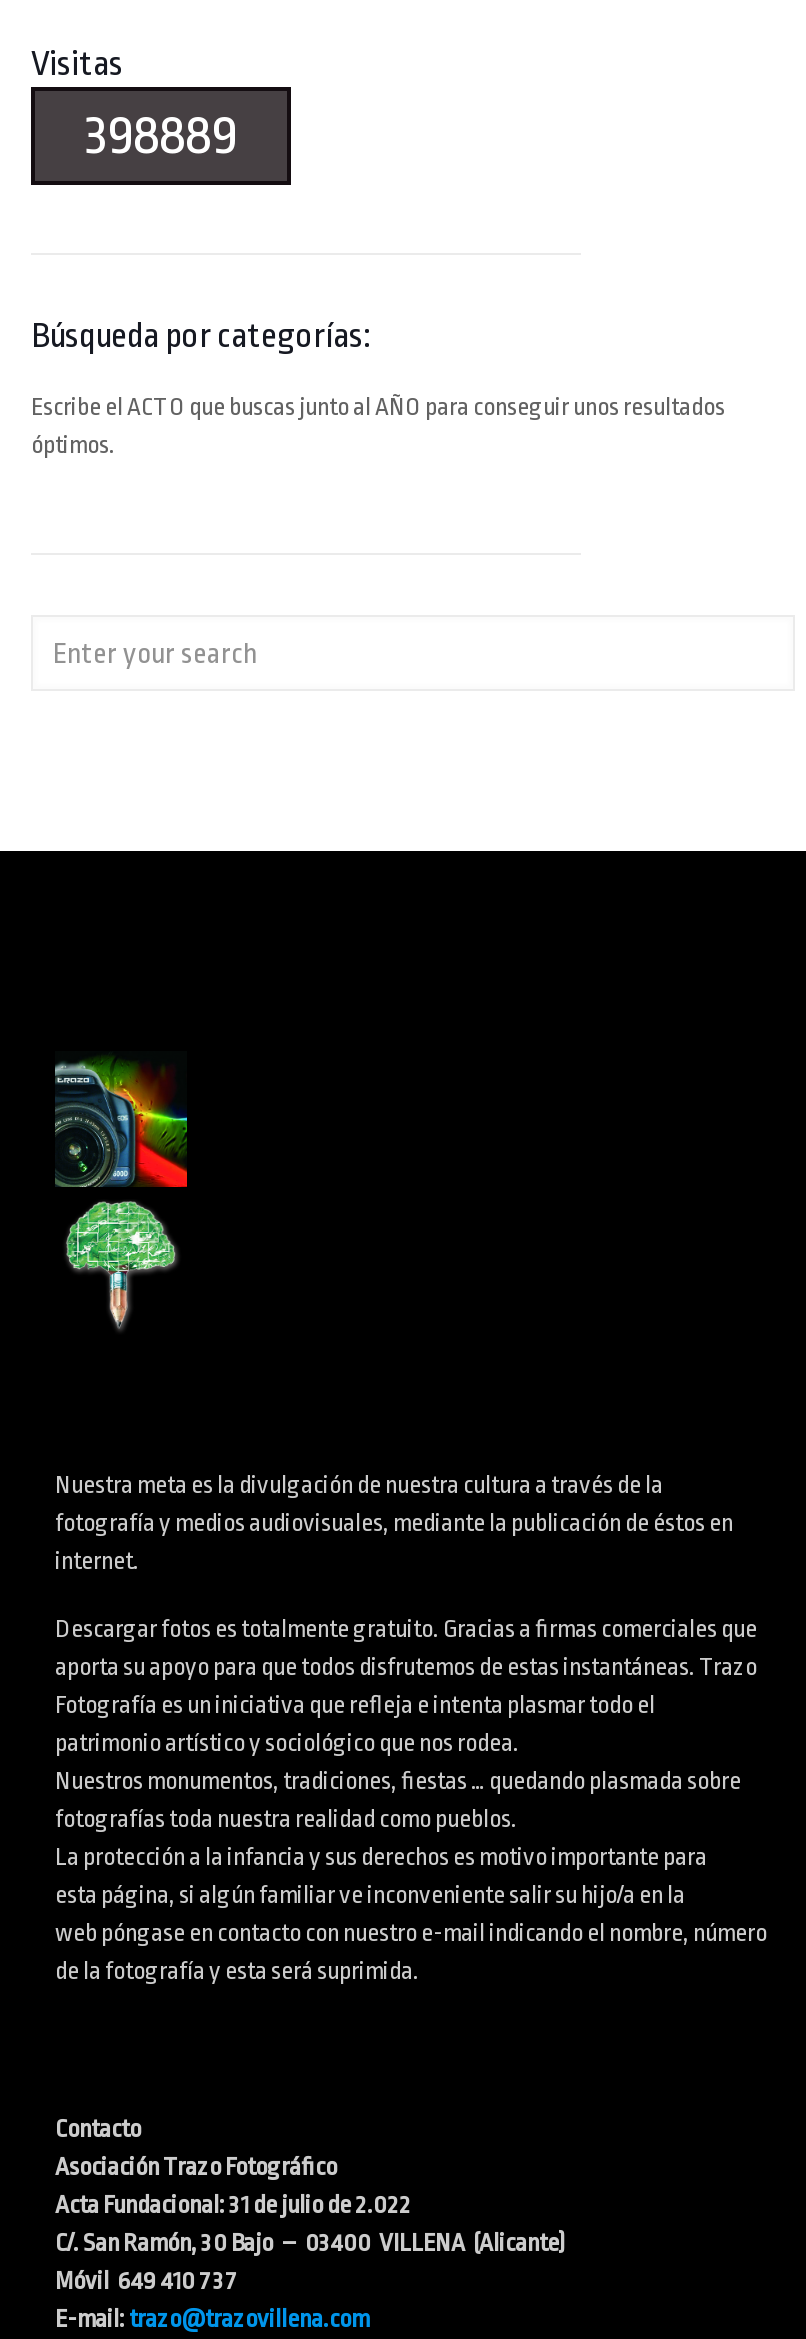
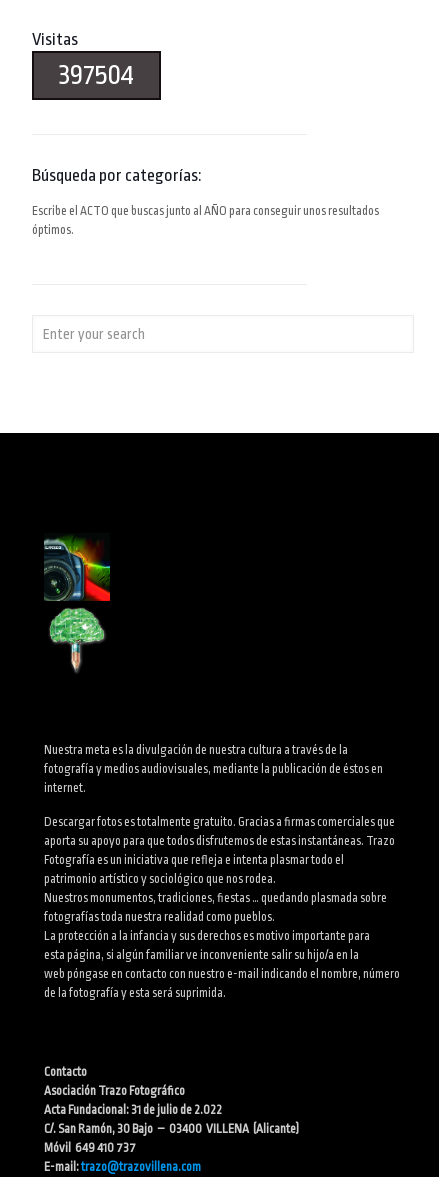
[85,106,237,168] 398889 -> [59,60,134,91] 397504

